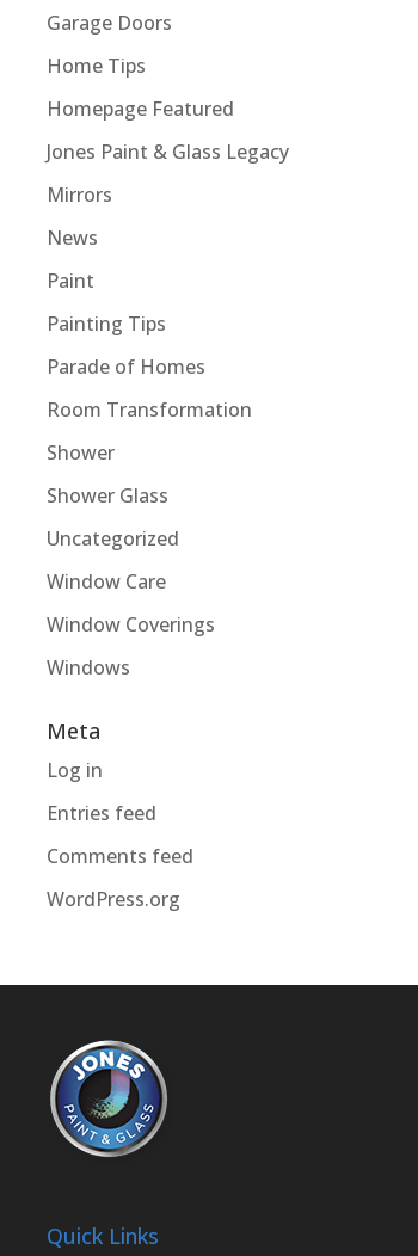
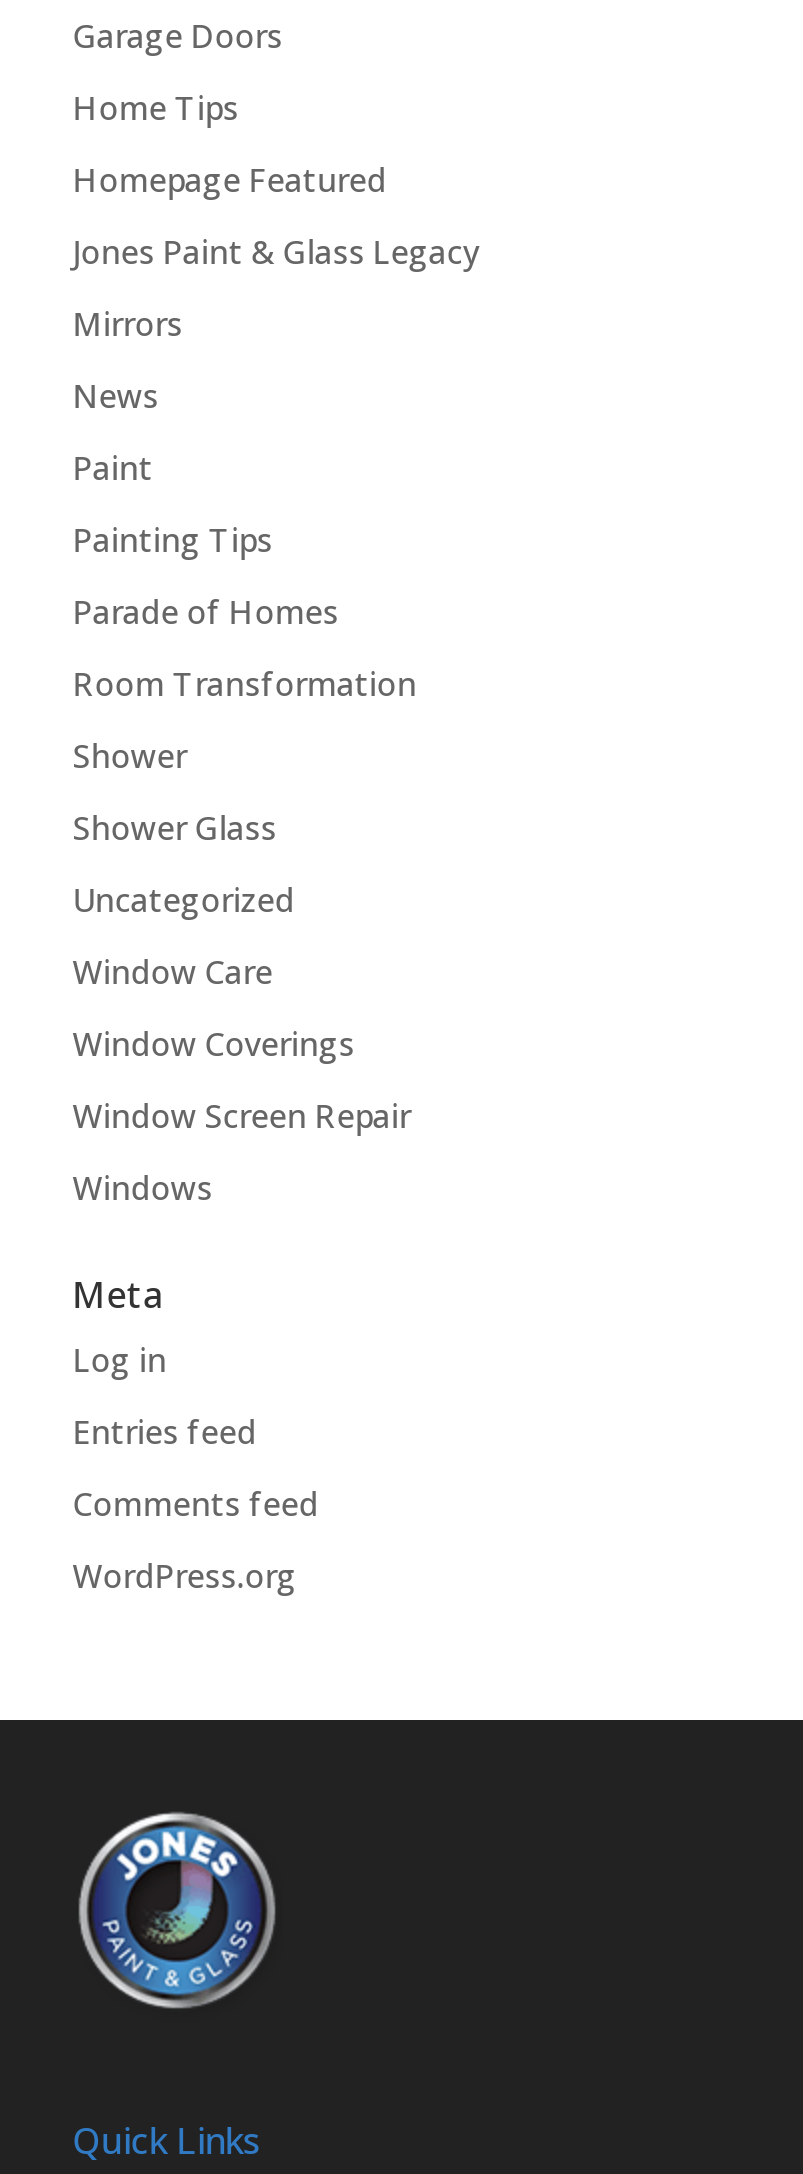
none -> [73,1094,411,1138] Window Screen Repair

